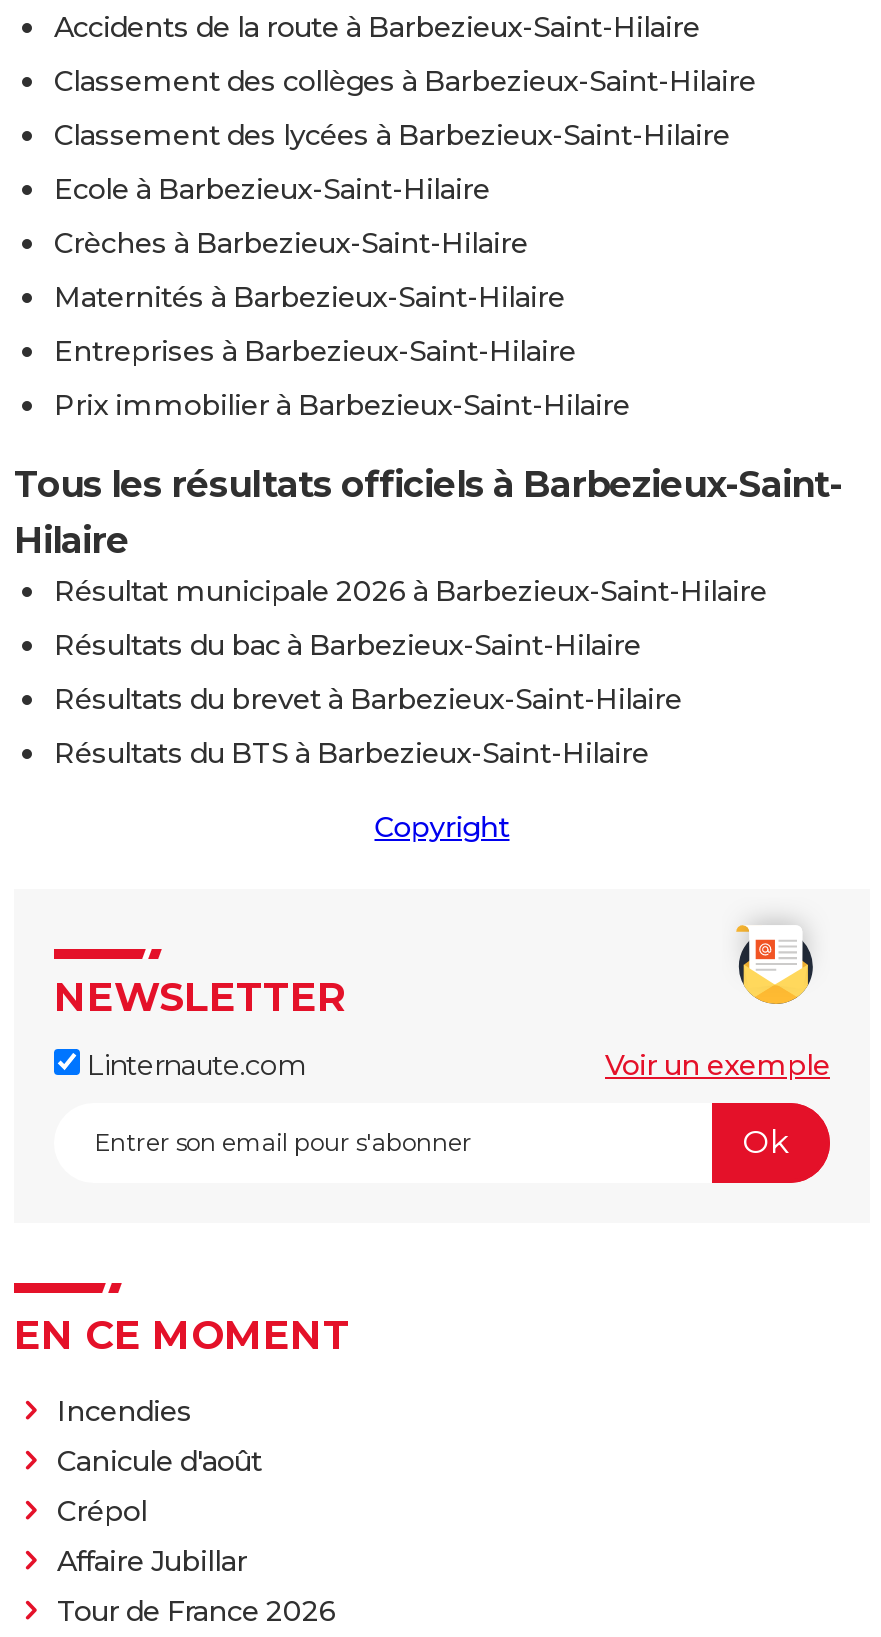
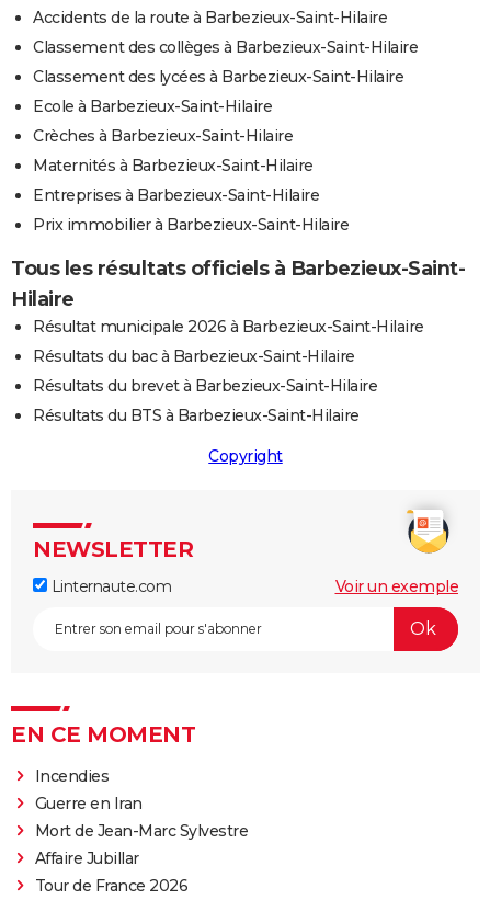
[57,1443,262,1529] Canicule d'août | Crépol -> [35,793,248,841] Guerre en Iran | Mort de Jean-Marc Sylvestre

